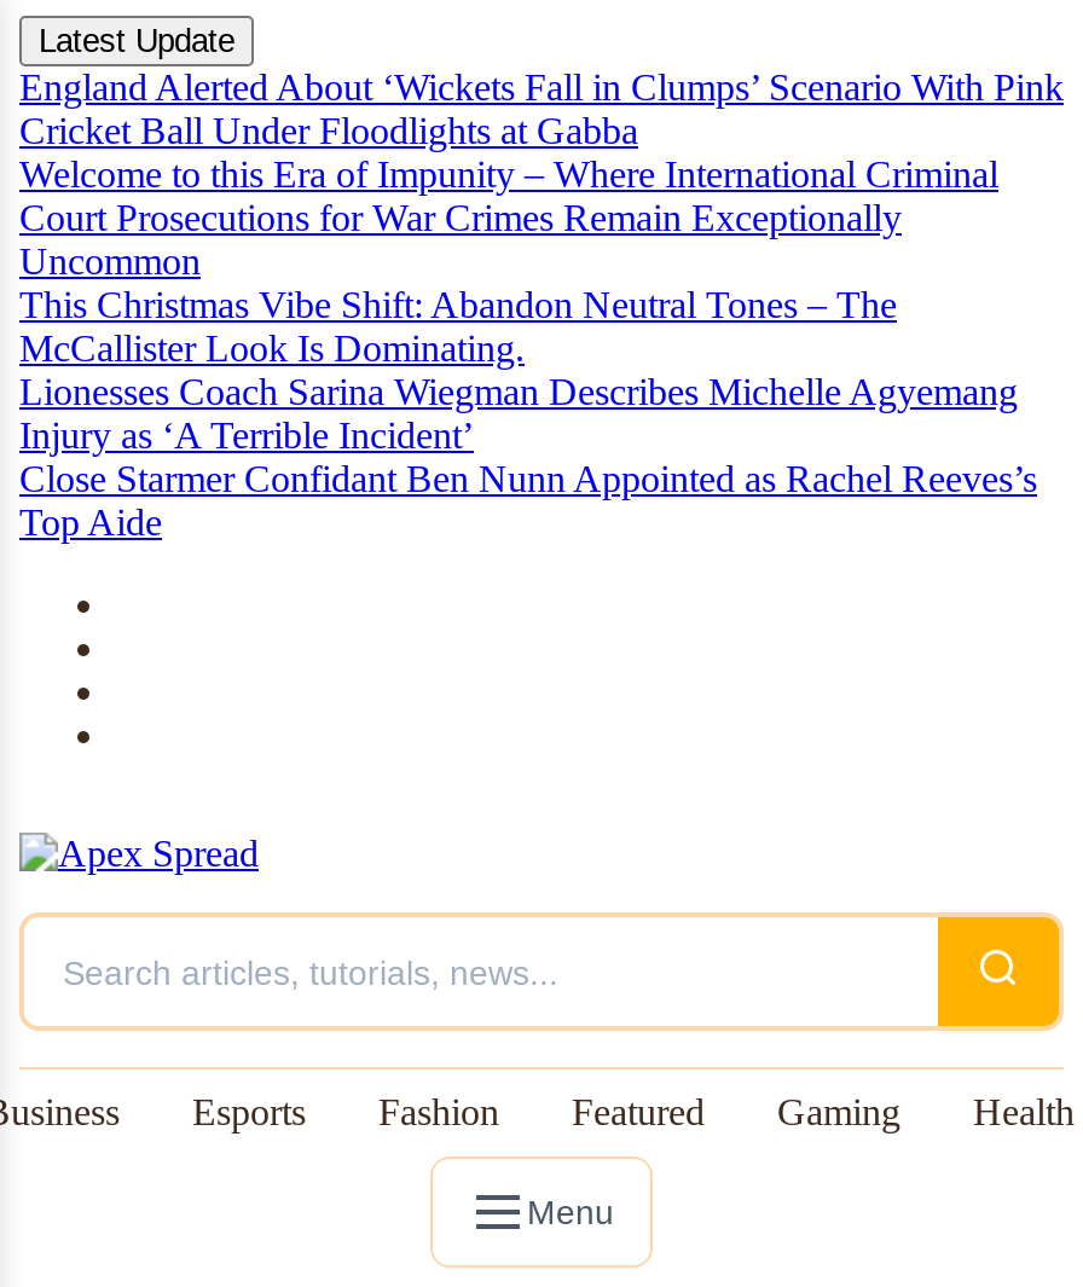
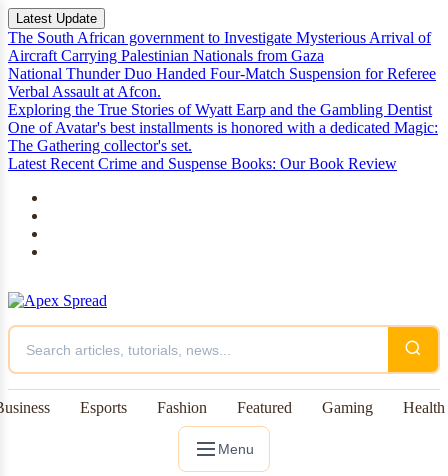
[19,66,1064,543] England Alerted About ‘Wickets Fall in Clumps’ Scenario With Pink | Cricket Ball Under Floodlights at Gabba | Welcome to this Era of Impunity – Where International Criminal | Court Prosecutions for War Crimes Remain Exceptionally | Uncommon | This Christmas Vibe Shift: Abandon Neutral Tones – The | McCallister Look Is Dominating. | Lionesses Coach Sarina Wiegman Describes Michelle Agyemang | Injury as ‘A Terrible Incident’ | Close Starmer Confidant Ben Nunn Appointed as Rachel Reeves’s | Top Aide -> [8,29,438,172] The South African government to Investigate Mysterious Arrival of | Aircraft Carrying Palestinian Nationals from Gaza | National Thunder Duo Handed Four-Match Suspension for Referee | Verbal Assault at Afcon. | Exploring the True Stories of Wyatt Earp and the Gambling Dentist | One of Avatar's best installments is honored with a dedicated Magic: | The Gathering collector's set. | Latest Recent Crime and Suspense Books: Our Book Review

